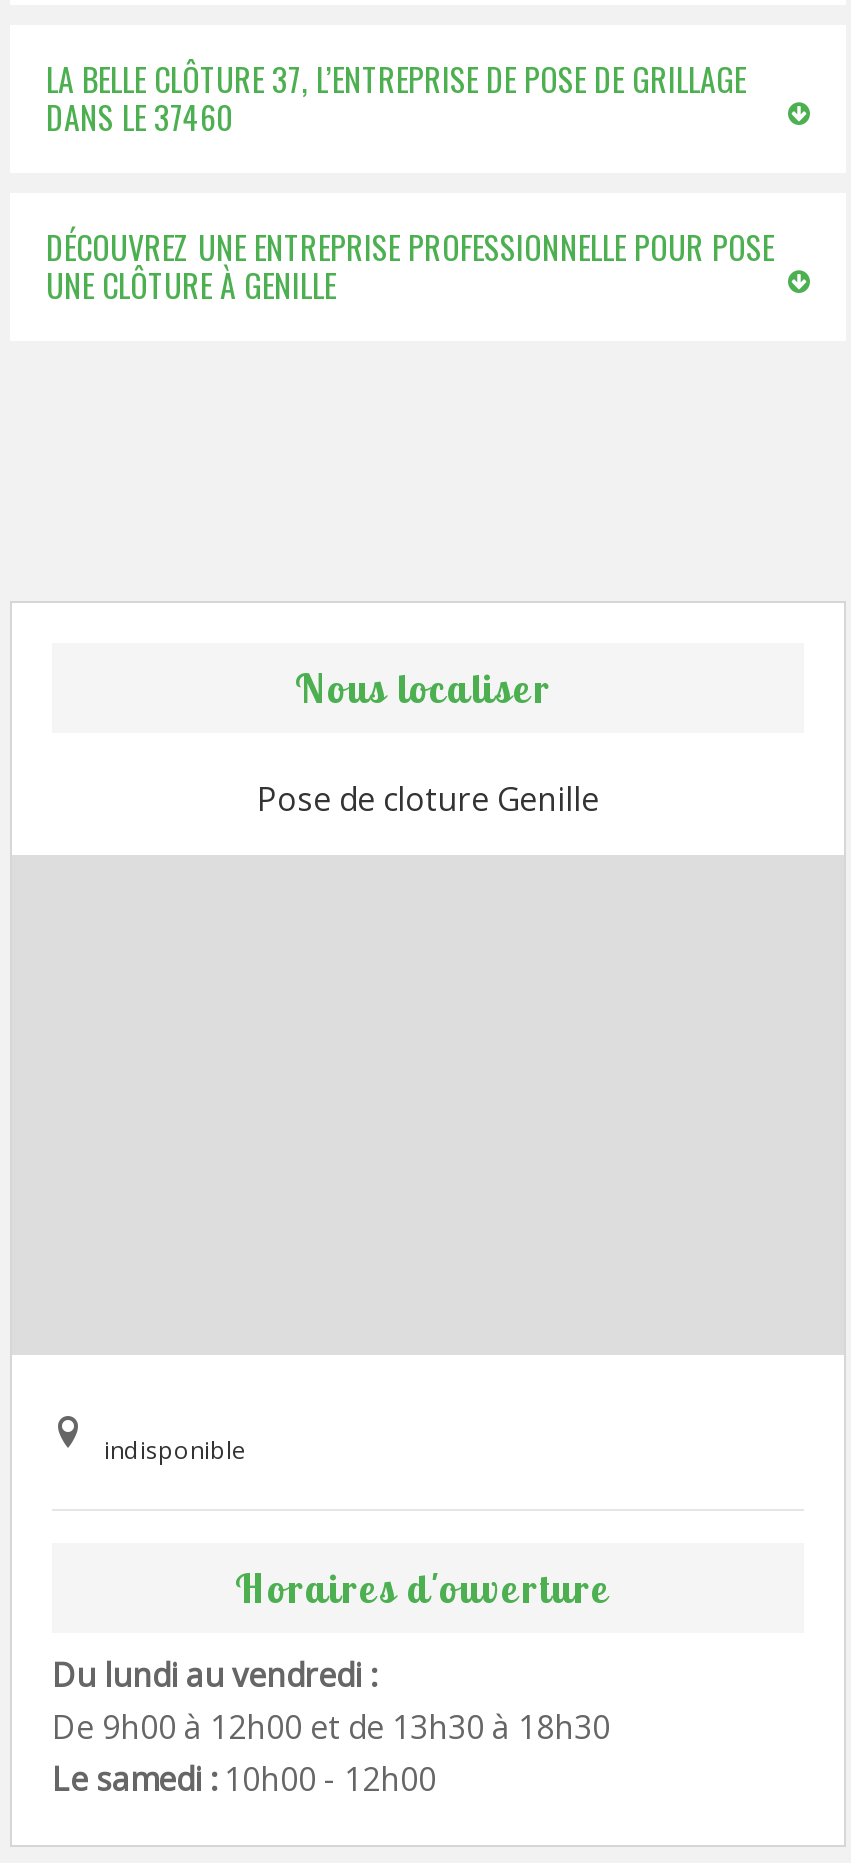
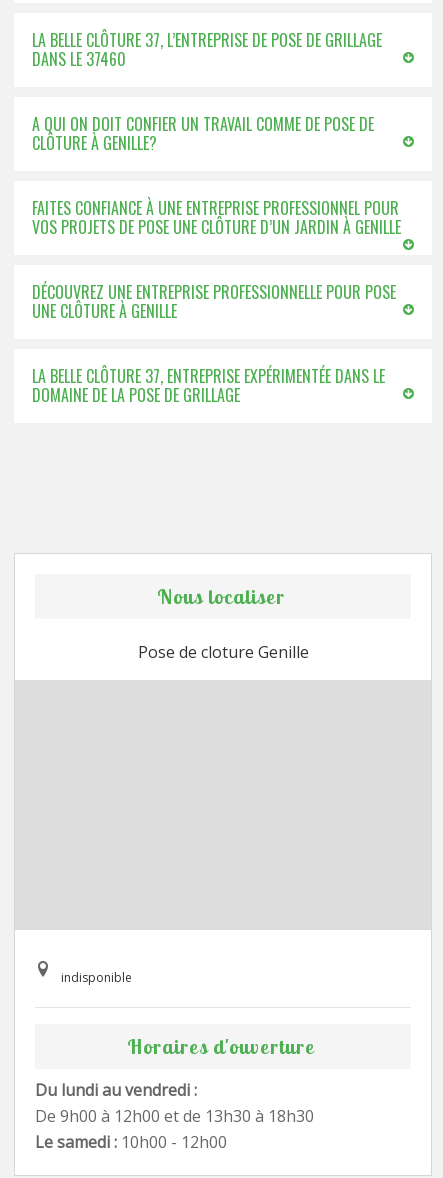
none -> [32,112,401,239] A QUI ON DOIT CONFIER UN TRAVAIL COMME DE POSE DE | CLÔTURE À GENILLE? | FAITES CONFIANCE À UNE ENTREPRISE PROFESSIONNEL POUR | VOS PROJETS DE POSE UNE CLÔTURE D’UN JARDIN À GENILLE
none -> [32,364,385,407] LA BELLE CLÔTURE 37, ENTREPRISE EXPÉRIMENTÉE DANS LE | DOMAINE DE LA POSE DE GRILLAGE

